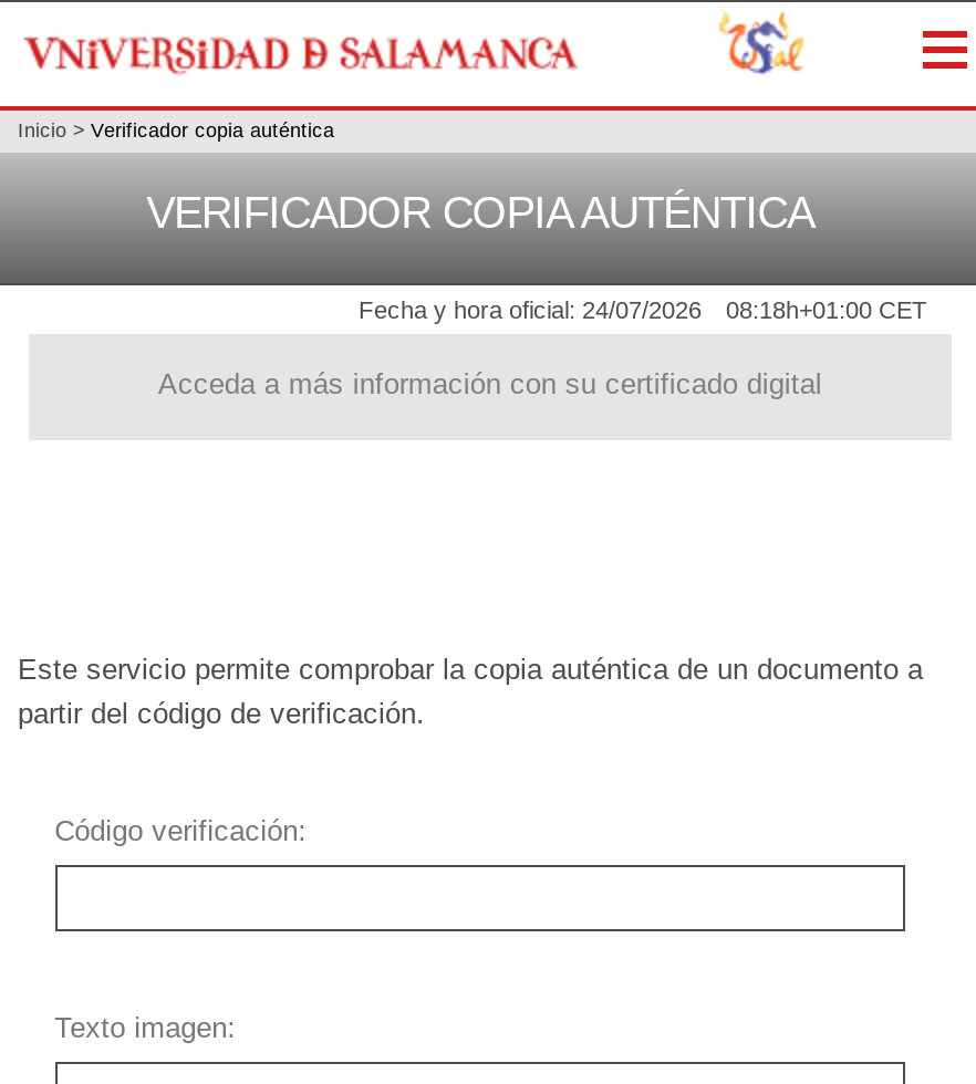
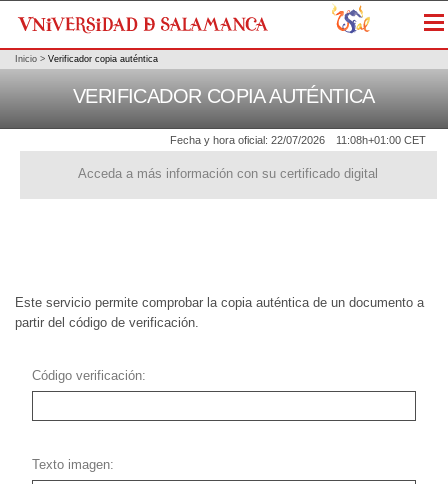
[359,297,702,324] Fecha y hora oficial: 24/07/2026 -> [170,134,325,146] Fecha y hora oficial: 22/07/2026
[726,297,927,324] 08:18h+01:00 CET -> [336,134,426,146] 11:08h+01:00 CET

